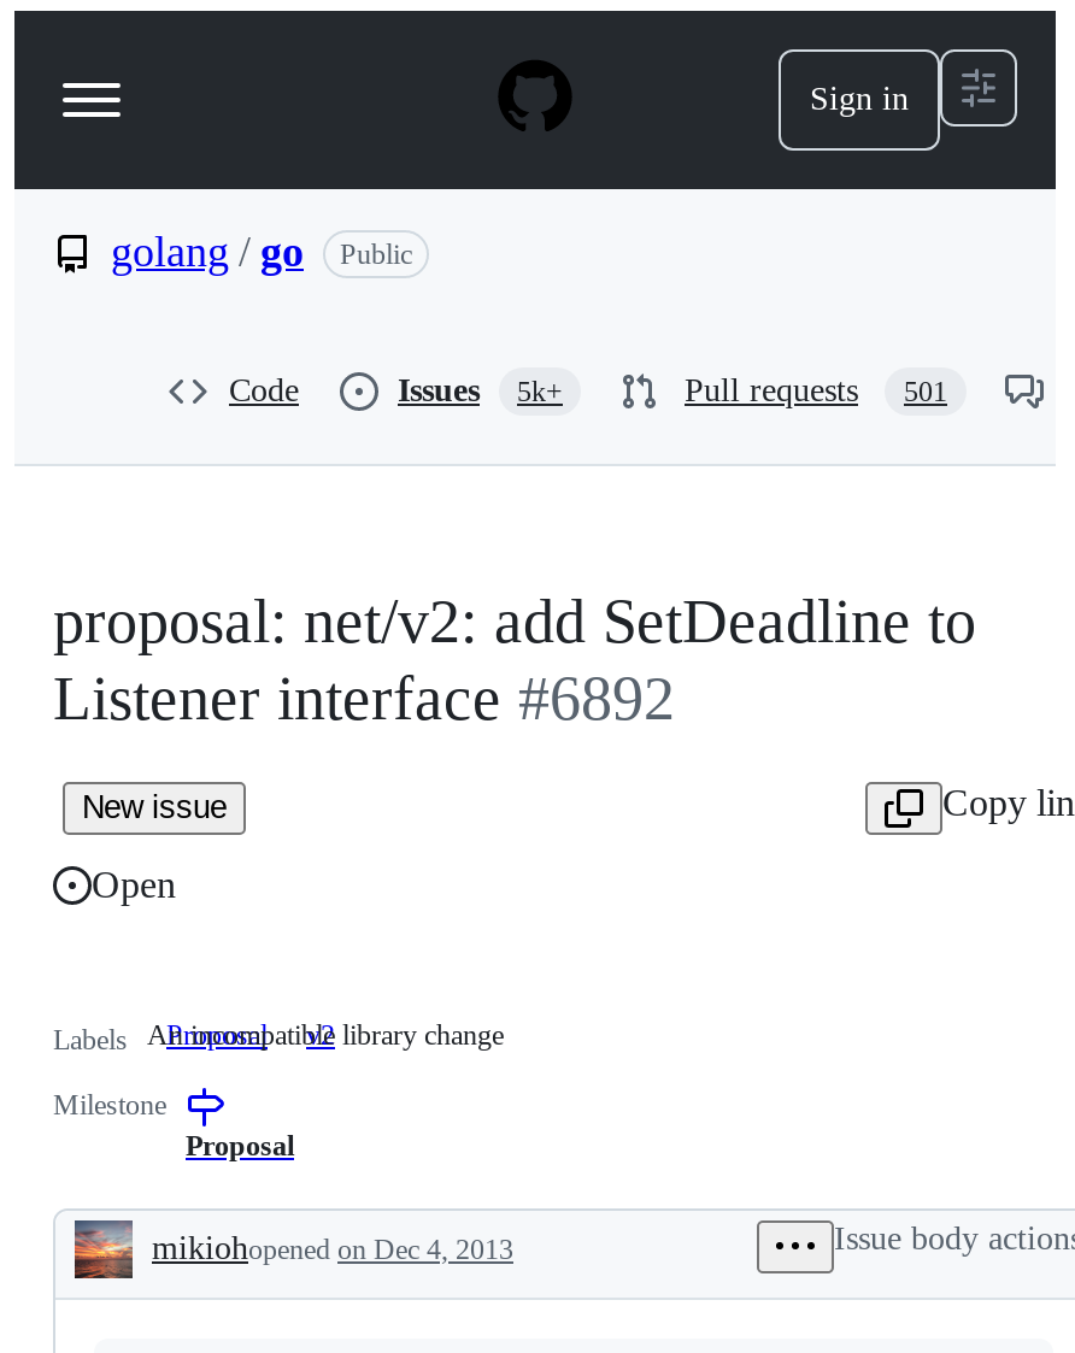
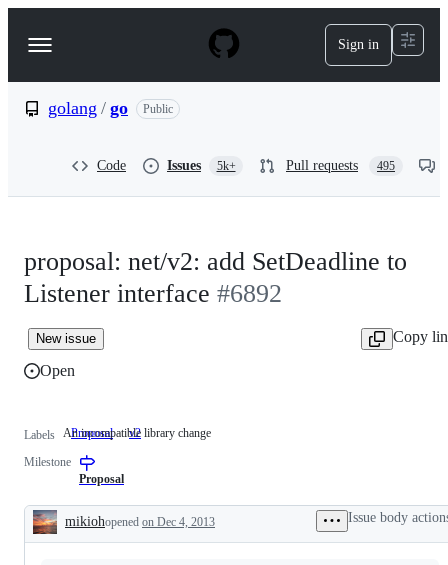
[685,372,947,408] Pull requests 501 -> [286,158,395,173] Pull requests 495

